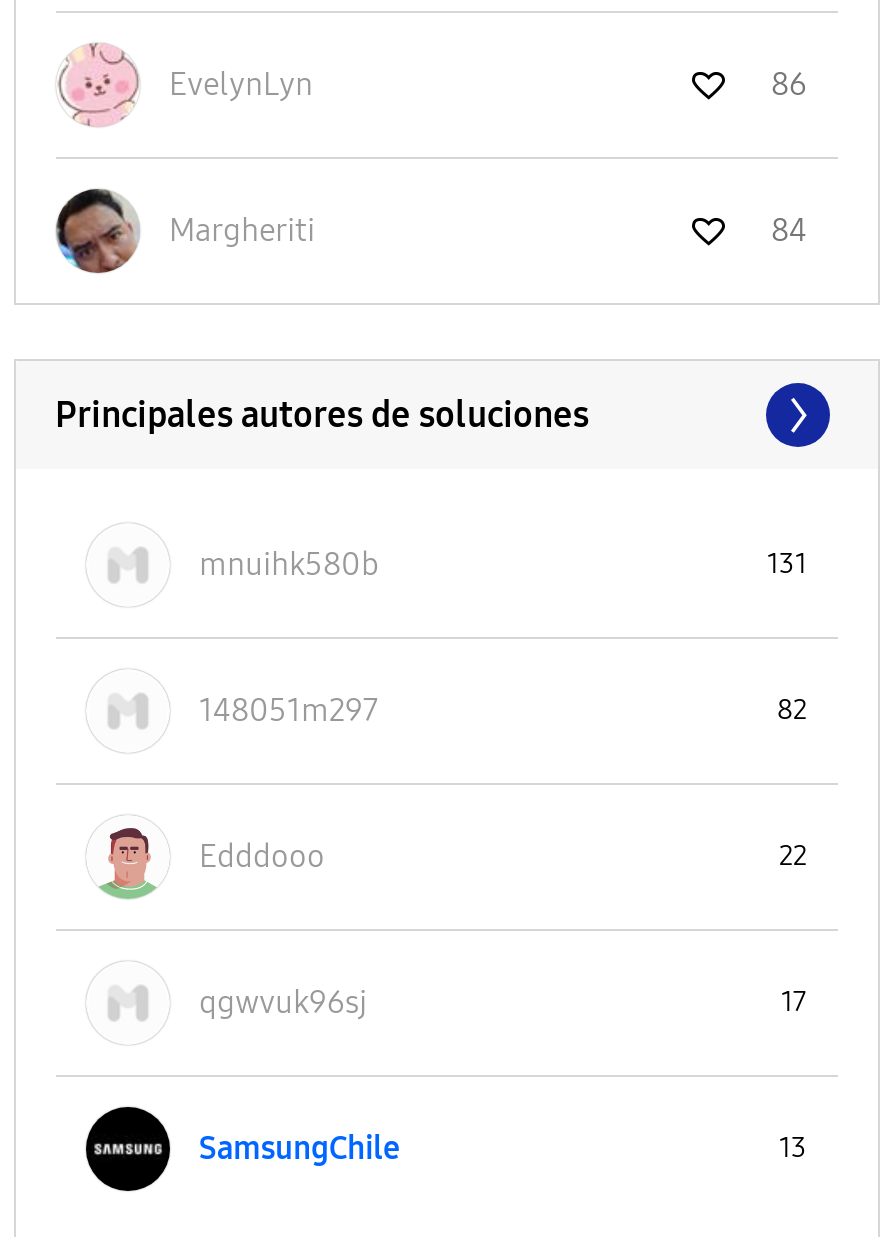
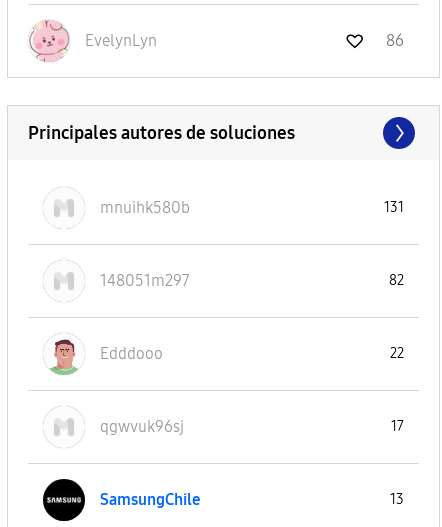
[56,187,807,275] [image] | Margheriti | 84 -> none

